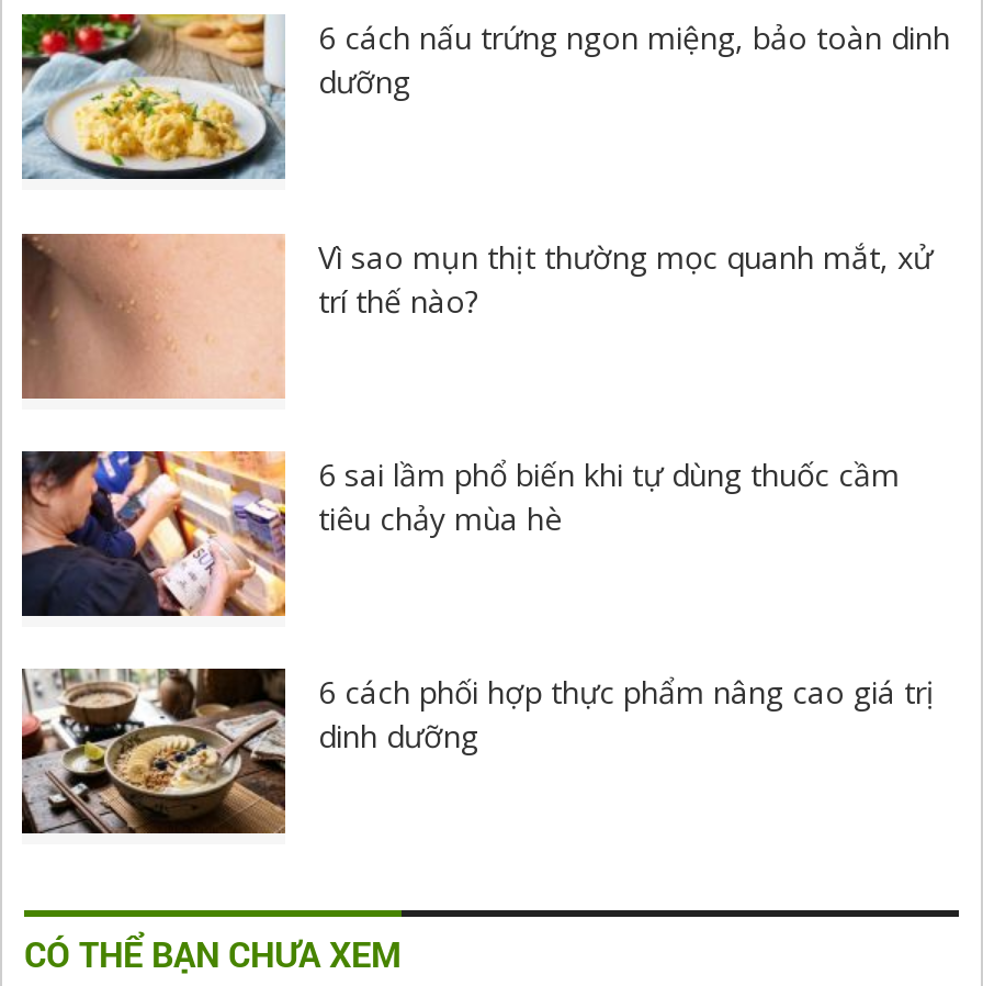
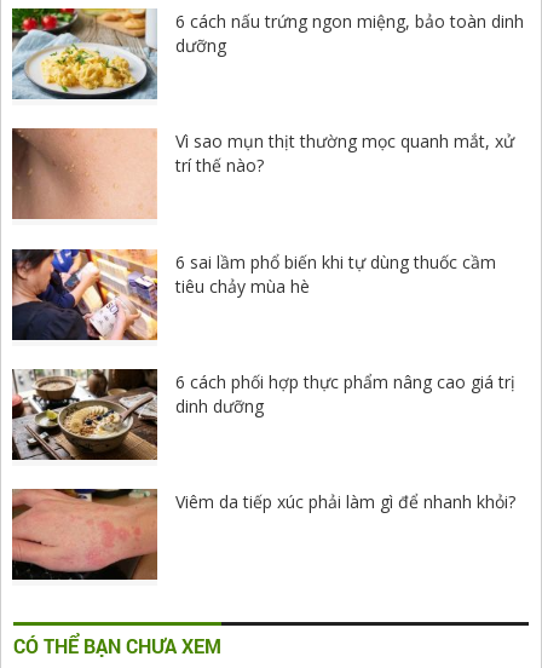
none -> [11,488,515,581] [image] | Viêm da tiếp xúc phải làm gì để nhanh khỏi?

